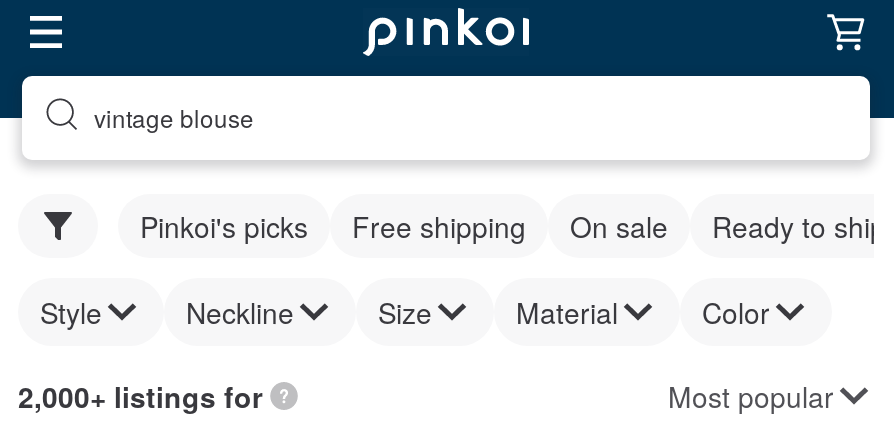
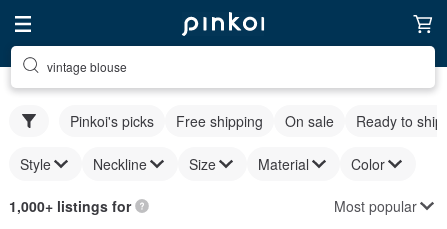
[18,376,262,416] 2,000+ listings for -> [9,196,131,216] 1,000+ listings for

